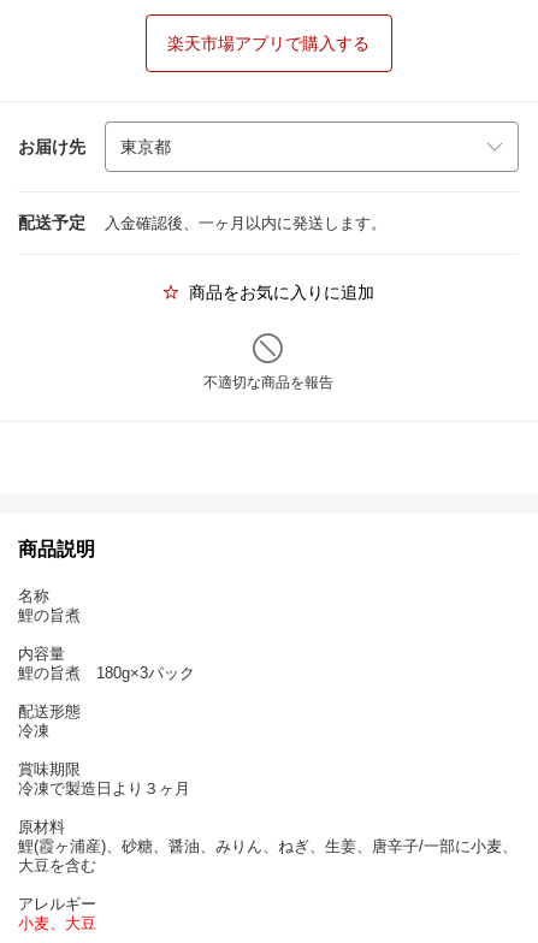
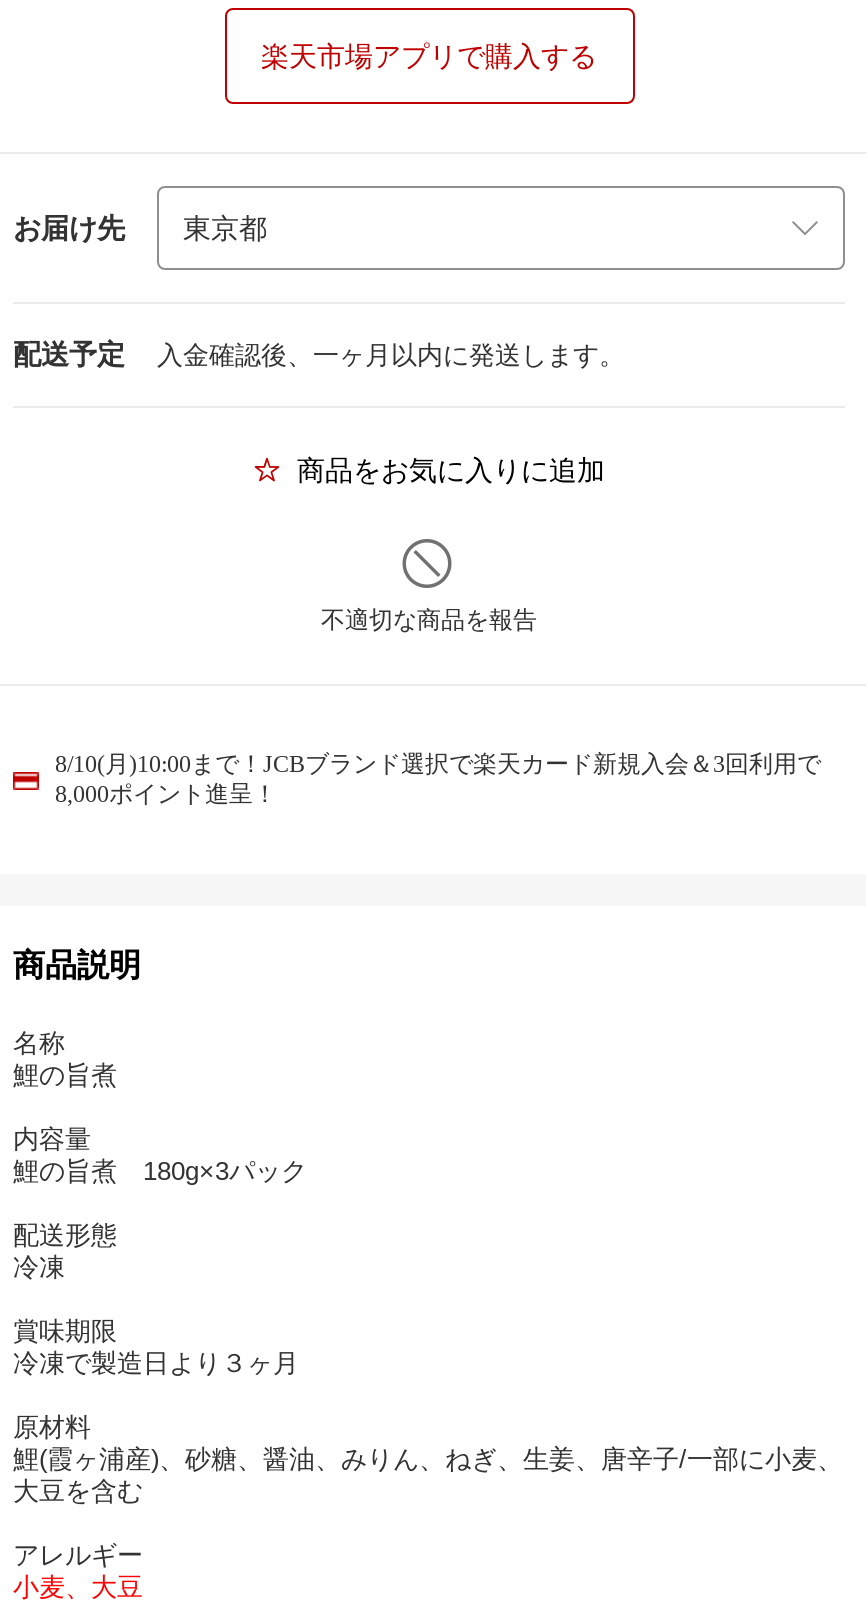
none -> [55,750,821,808] 8/10(月)10:00まで！JCBブランド選択で楽天カード新規入会＆3回利用で | 8,000ポイント進呈！

